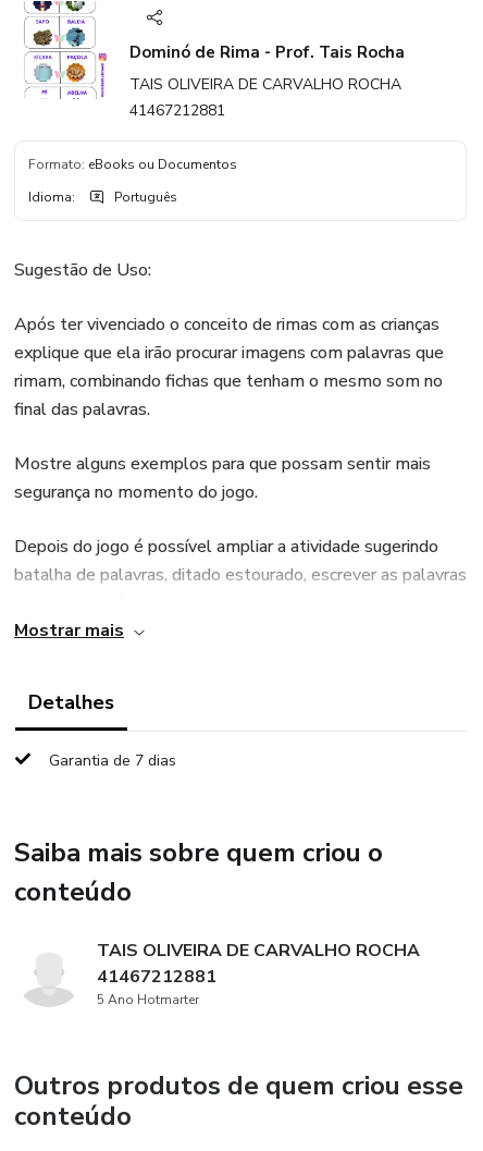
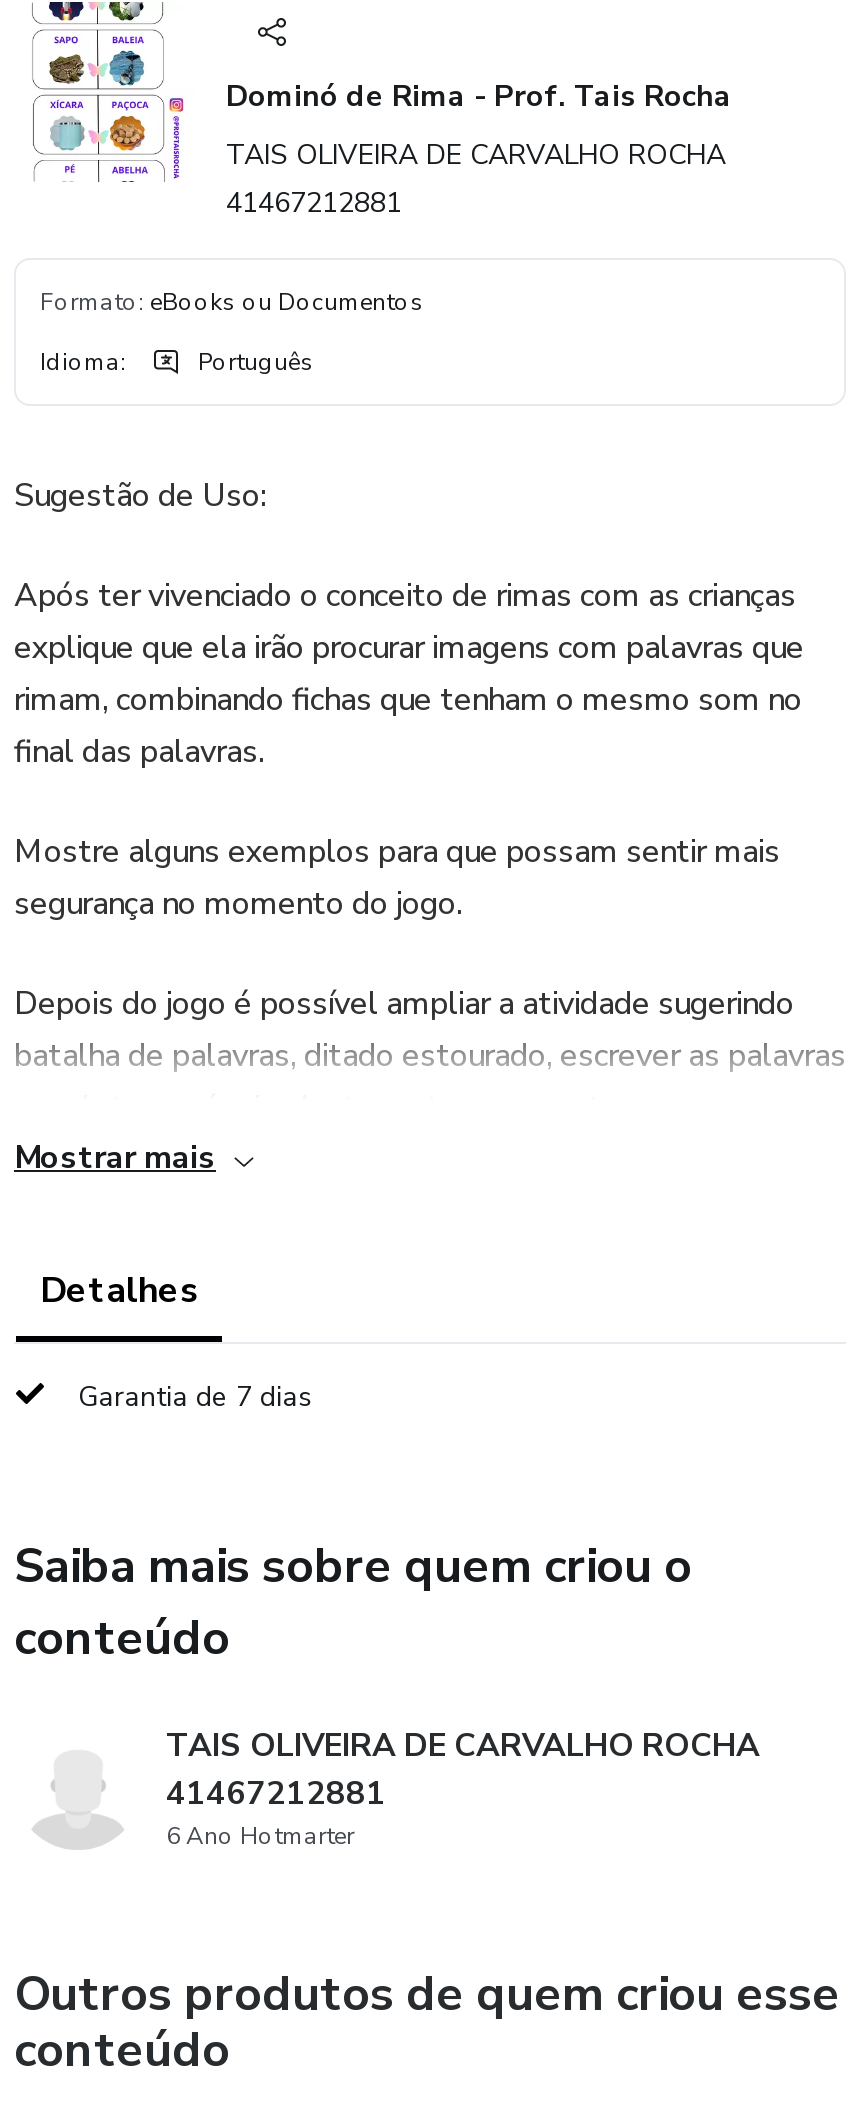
[97,991,199,1008] 5 Ano Hotmarter -> [166,1820,354,1852] 6 Ano Hotmarter

